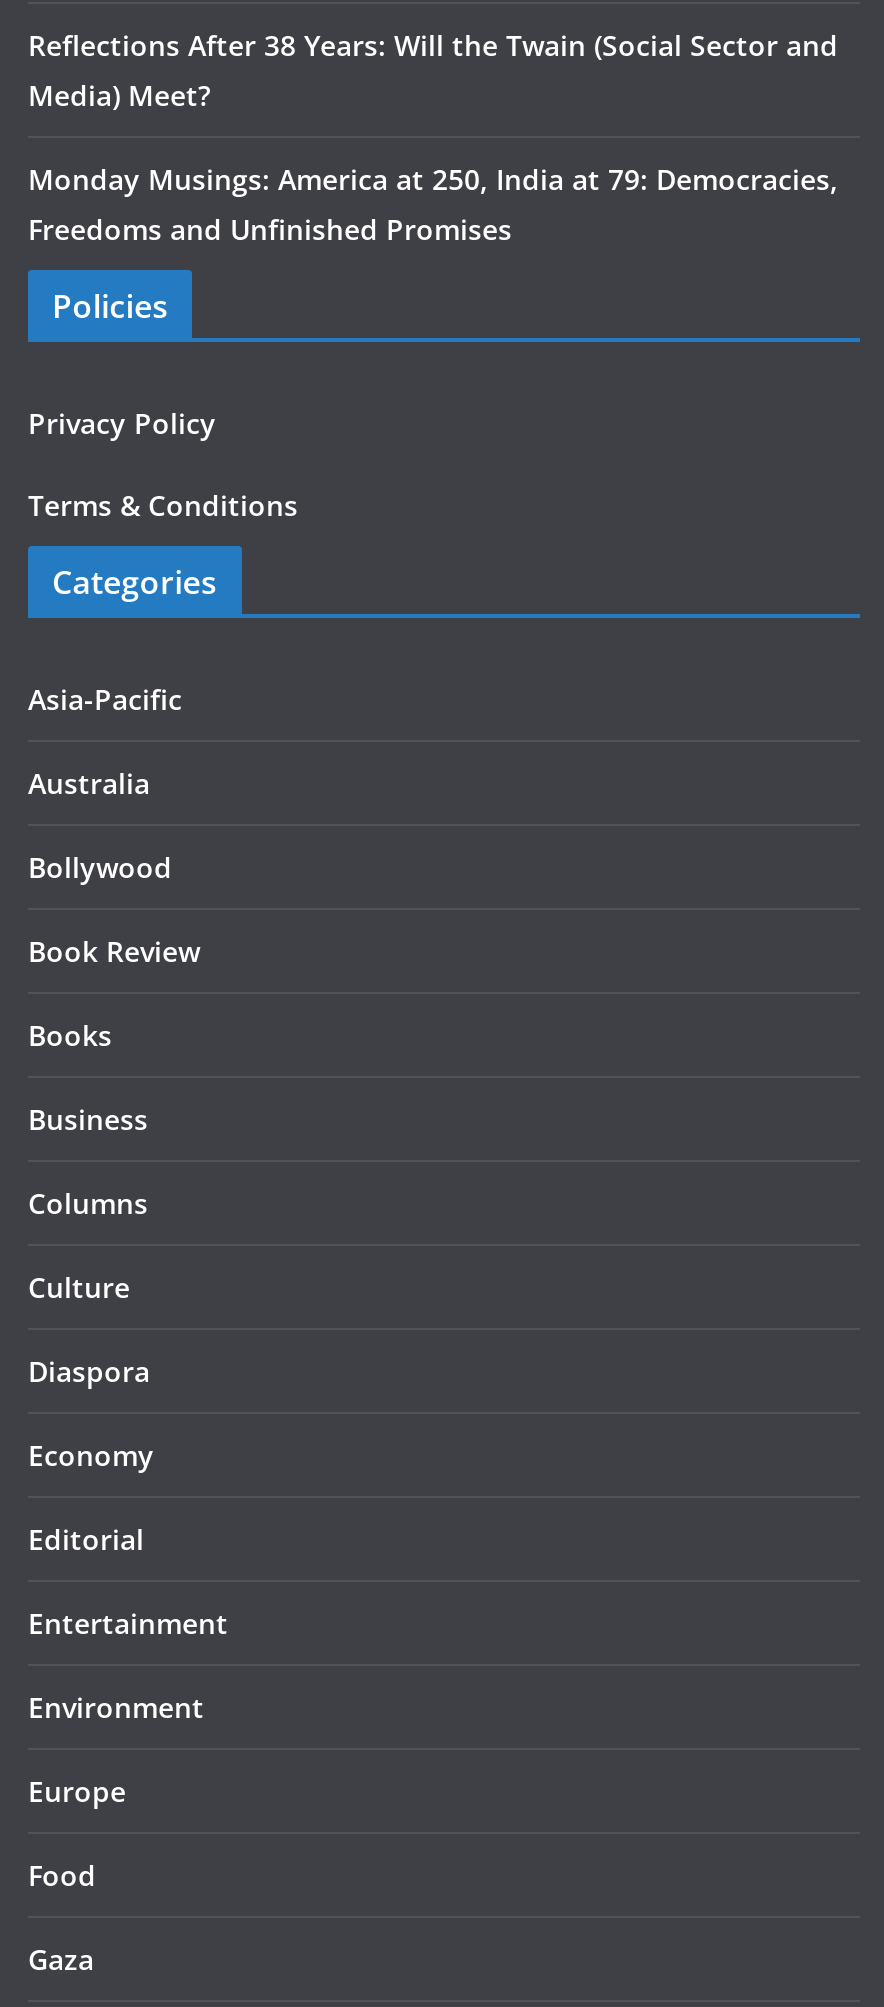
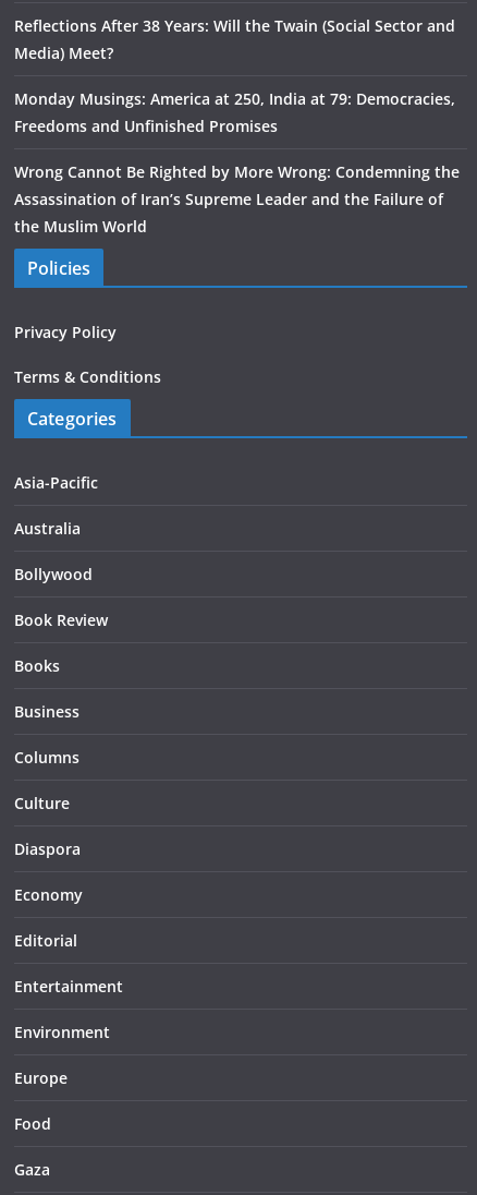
none -> [14,162,460,237] Wrong Cannot Be Righted by More Wrong: Condemning the | Assassination of Iran’s Supreme Leader and the Failure of | the Muslim World

